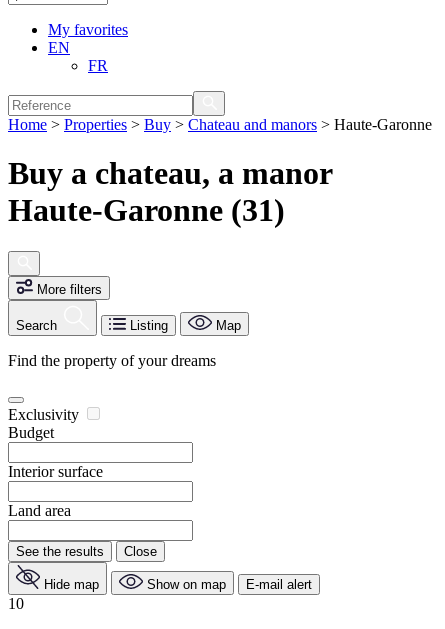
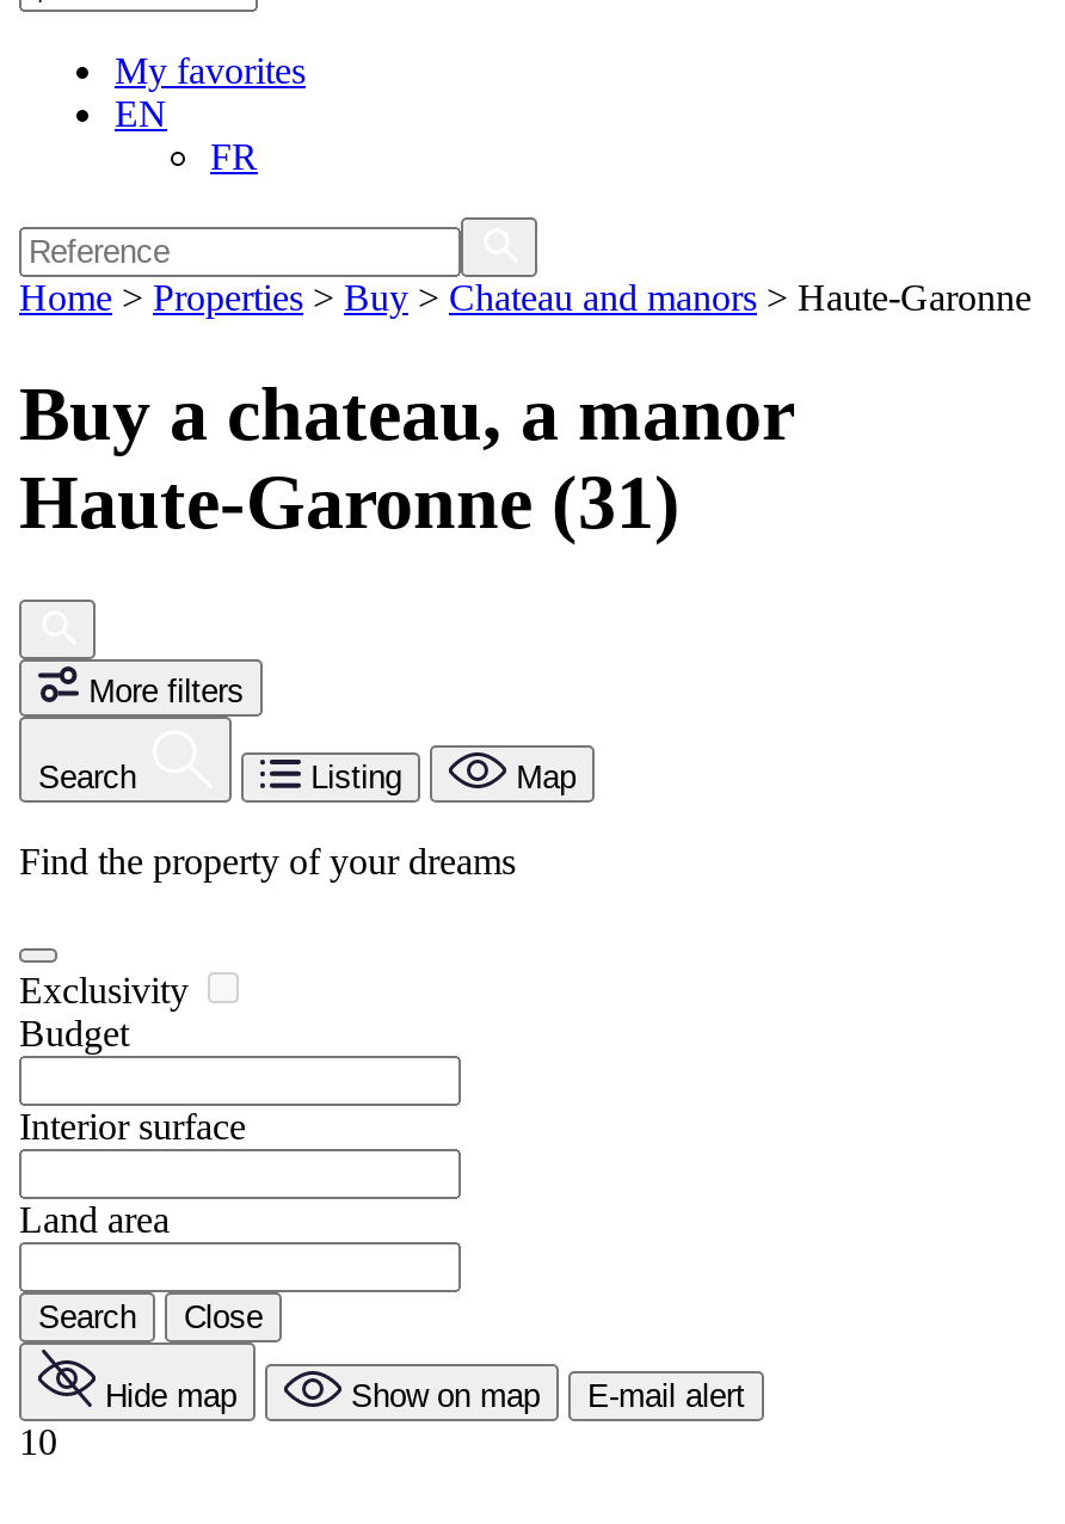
[16,544,104,559] See the results -> [38,1300,136,1336] Search

